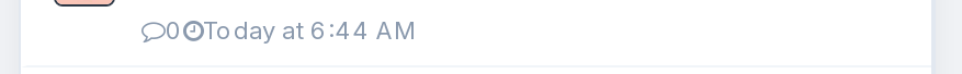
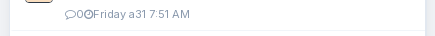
[166,15,416,46] 0 Today at 6:44 AM -> [76,7,190,21] 0 Friday a31 7:51 AM

